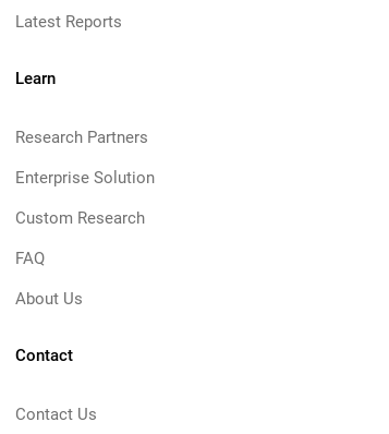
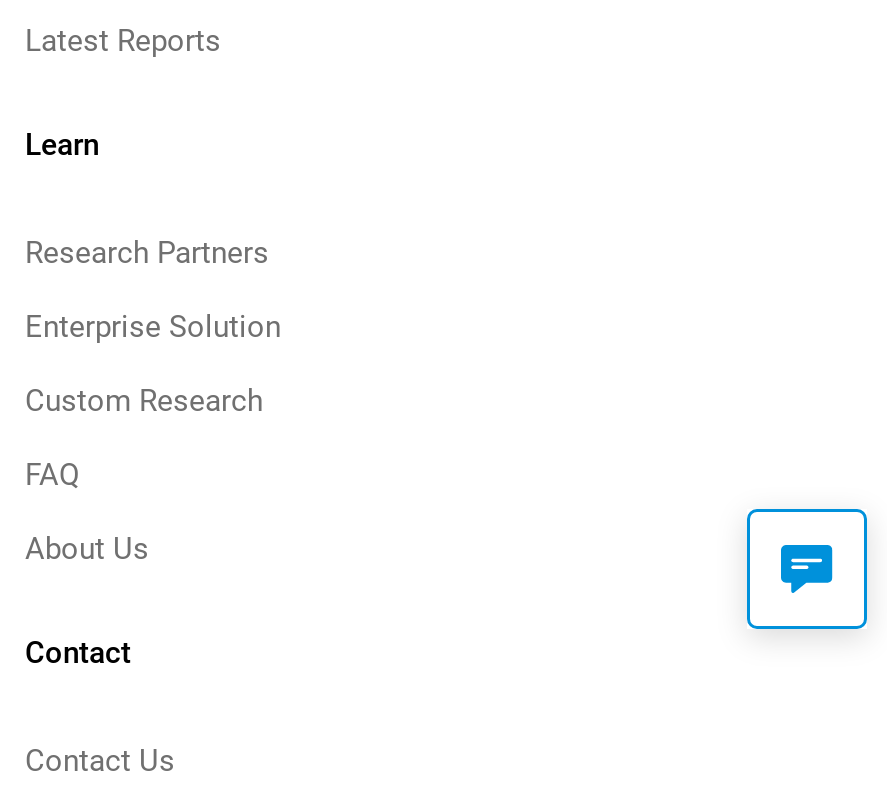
none -> [739,505,875,645] [image]

